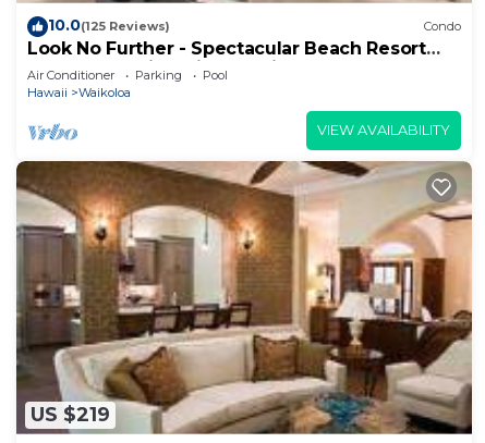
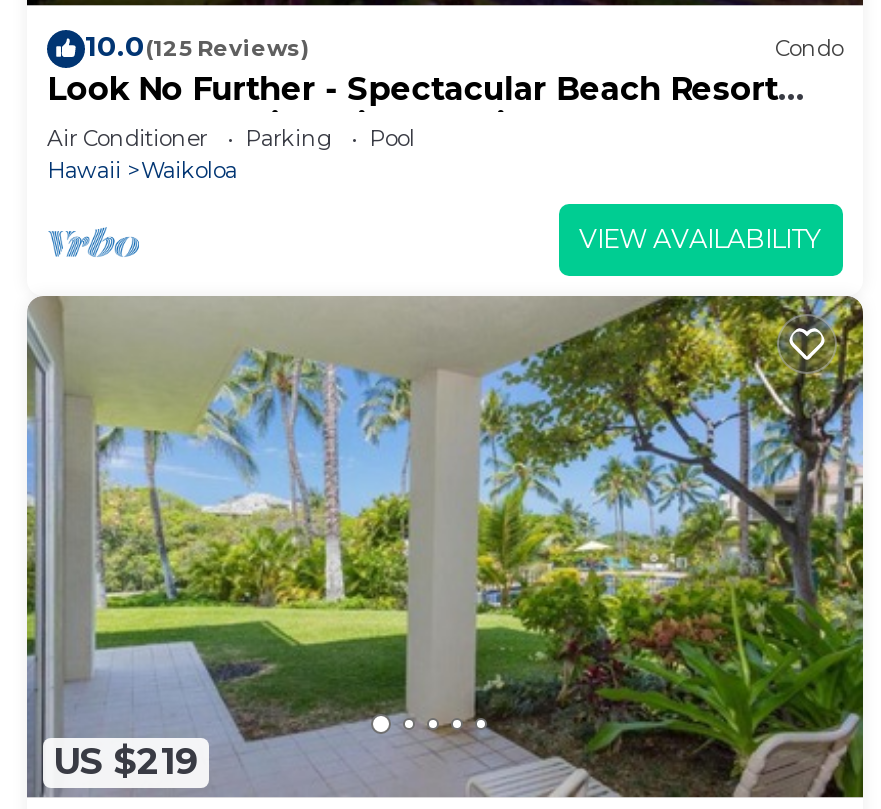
[15,161,473,434] [image] -> [25,294,865,798] [image]

